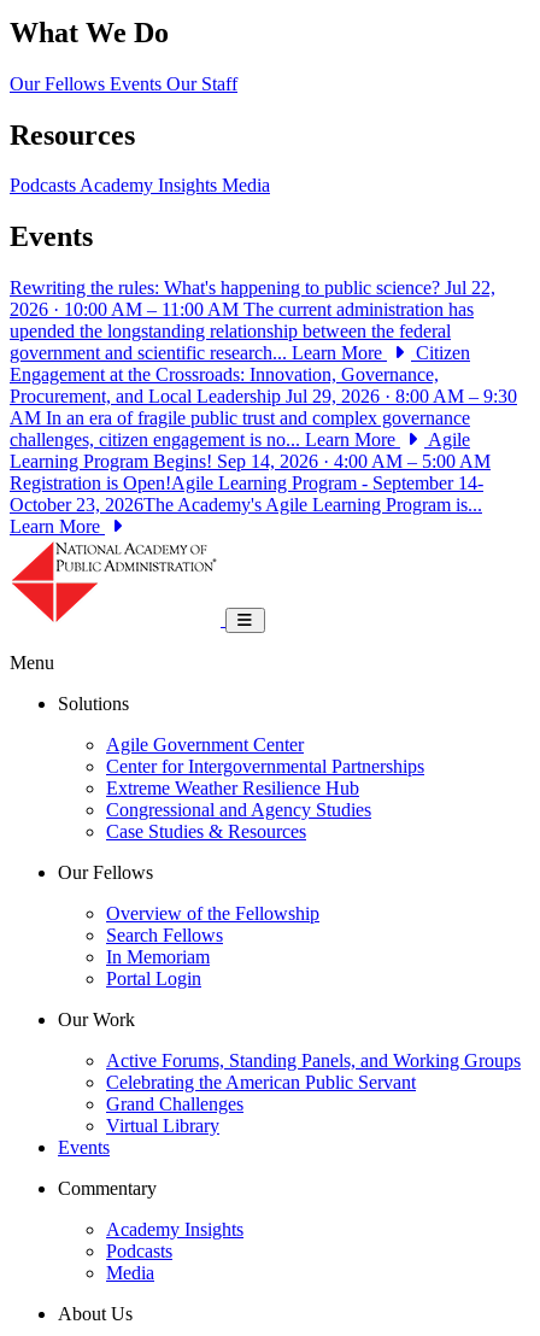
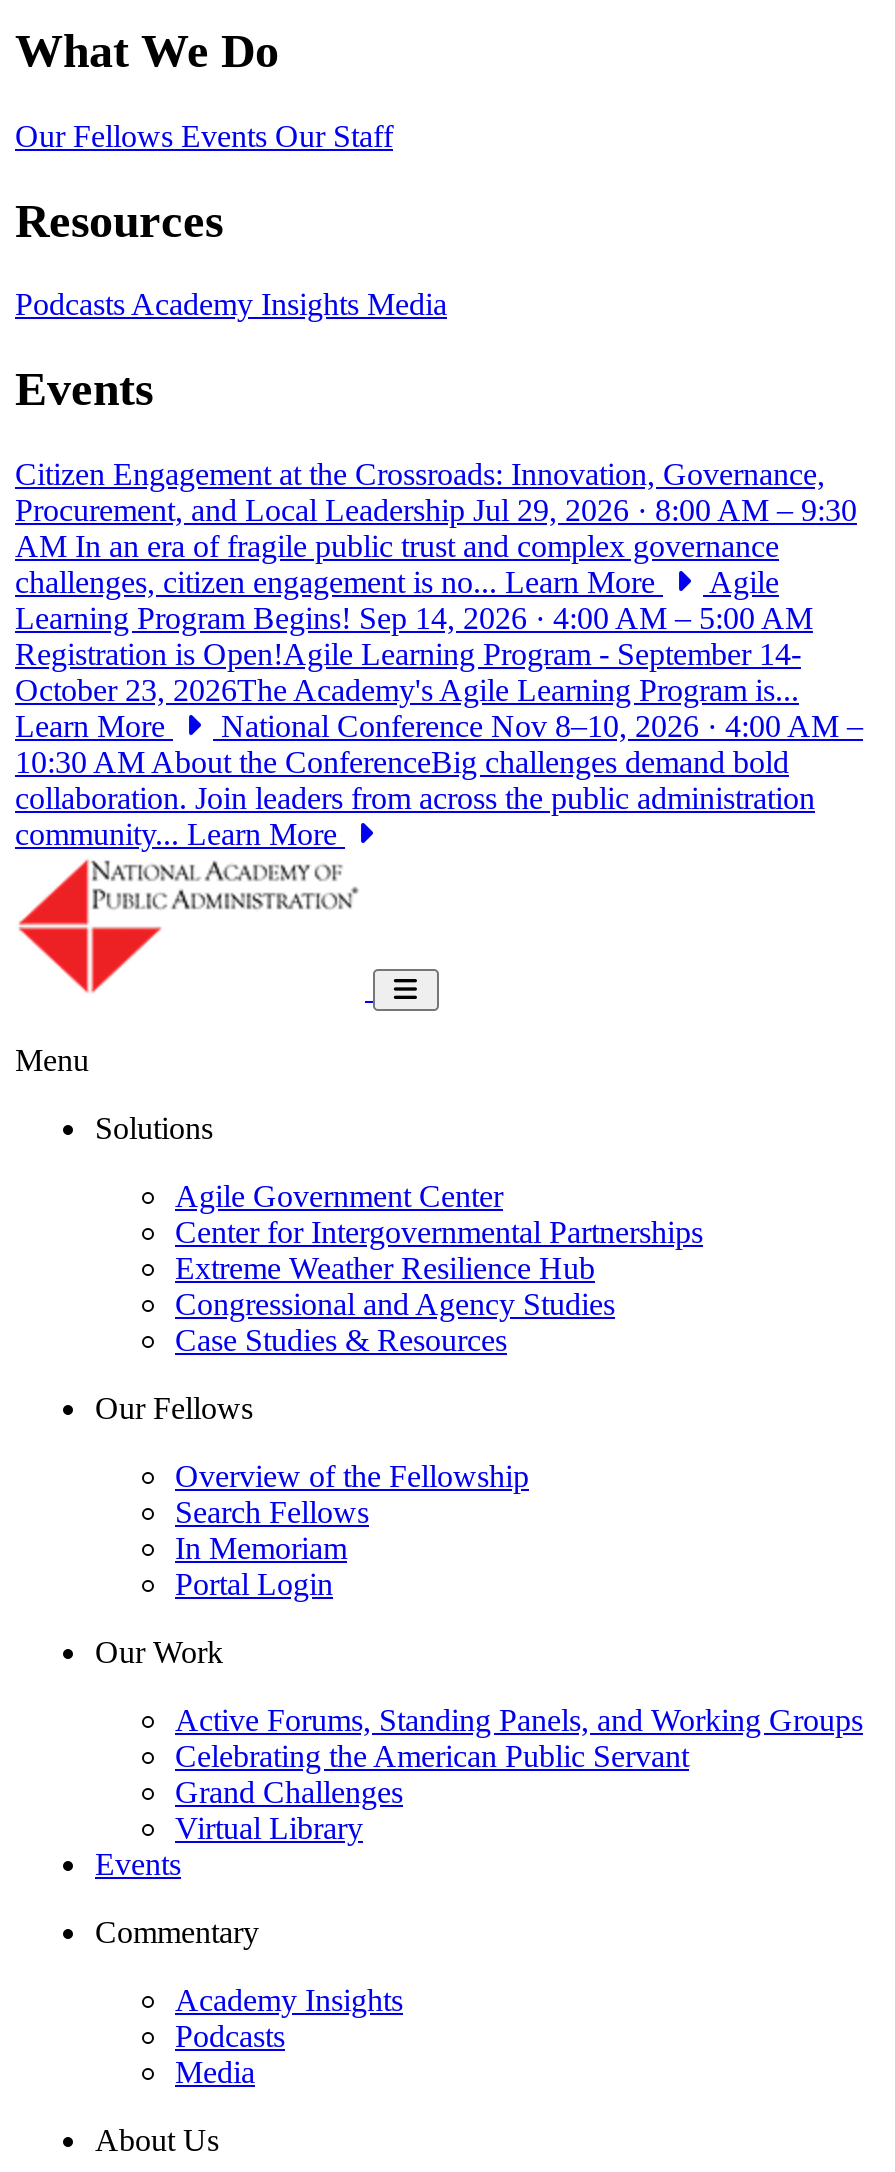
[10,278,495,385] Rewriting the rules: What's happening to public science? Jul 22, | 2026 · 10:00 AM – 11:00 AM The current administration has | upended the longstanding relationship between the federal | government and scientific research... Learn More | Citizen | Engagement at the Crossroads: Innovation, Governance, -> [15,457,825,491] Citizen Engagement at the Crossroads: Innovation, Governance,
moved [10,386,517,537] -> [15,493,857,743]: Procurement, and Local Leadership Jul 29, 2026 · 8:00 AM – 9:30 | AM In an era of fragile public trust and complex governance | challenges, citizen engagement is no... Learn More | Agile | Learning Program Begins! Sep 14, 2026 · 4:00 AM – 5:00 AM | Registration is Open!Agile Learning Program - September 14- | October 23, 2026The Academy's Agile Learning Program is... | Learn More
none -> [15,709,863,851] National Conference Nov 8–10, 2026 · 4:00 AM – | 10:30 AM About the ConferenceBig challenges demand bold | collaboration. Join leaders from across the public administration | community... Learn More

